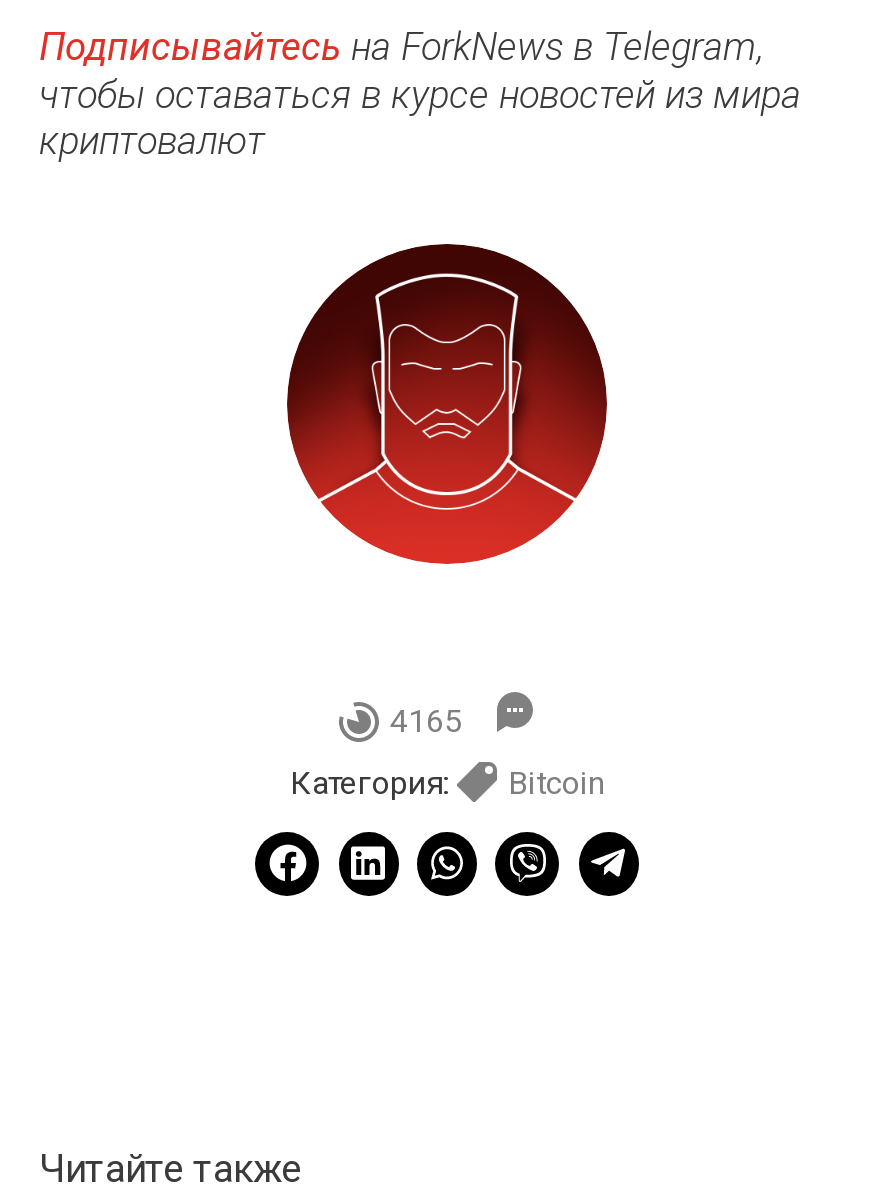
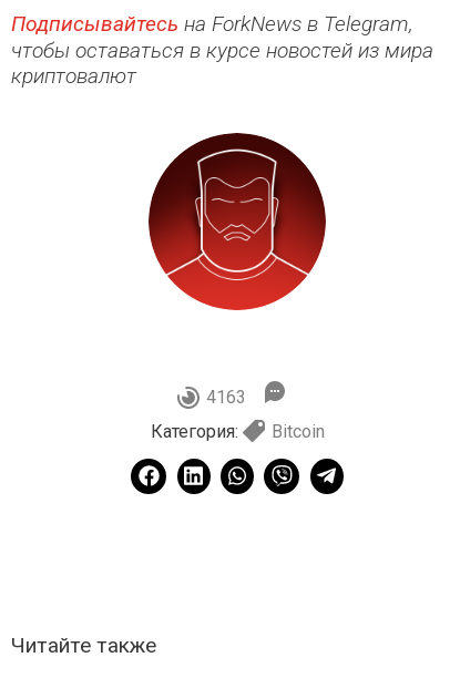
[390,702,462,740] 4165 -> [206,387,246,408] 4163

